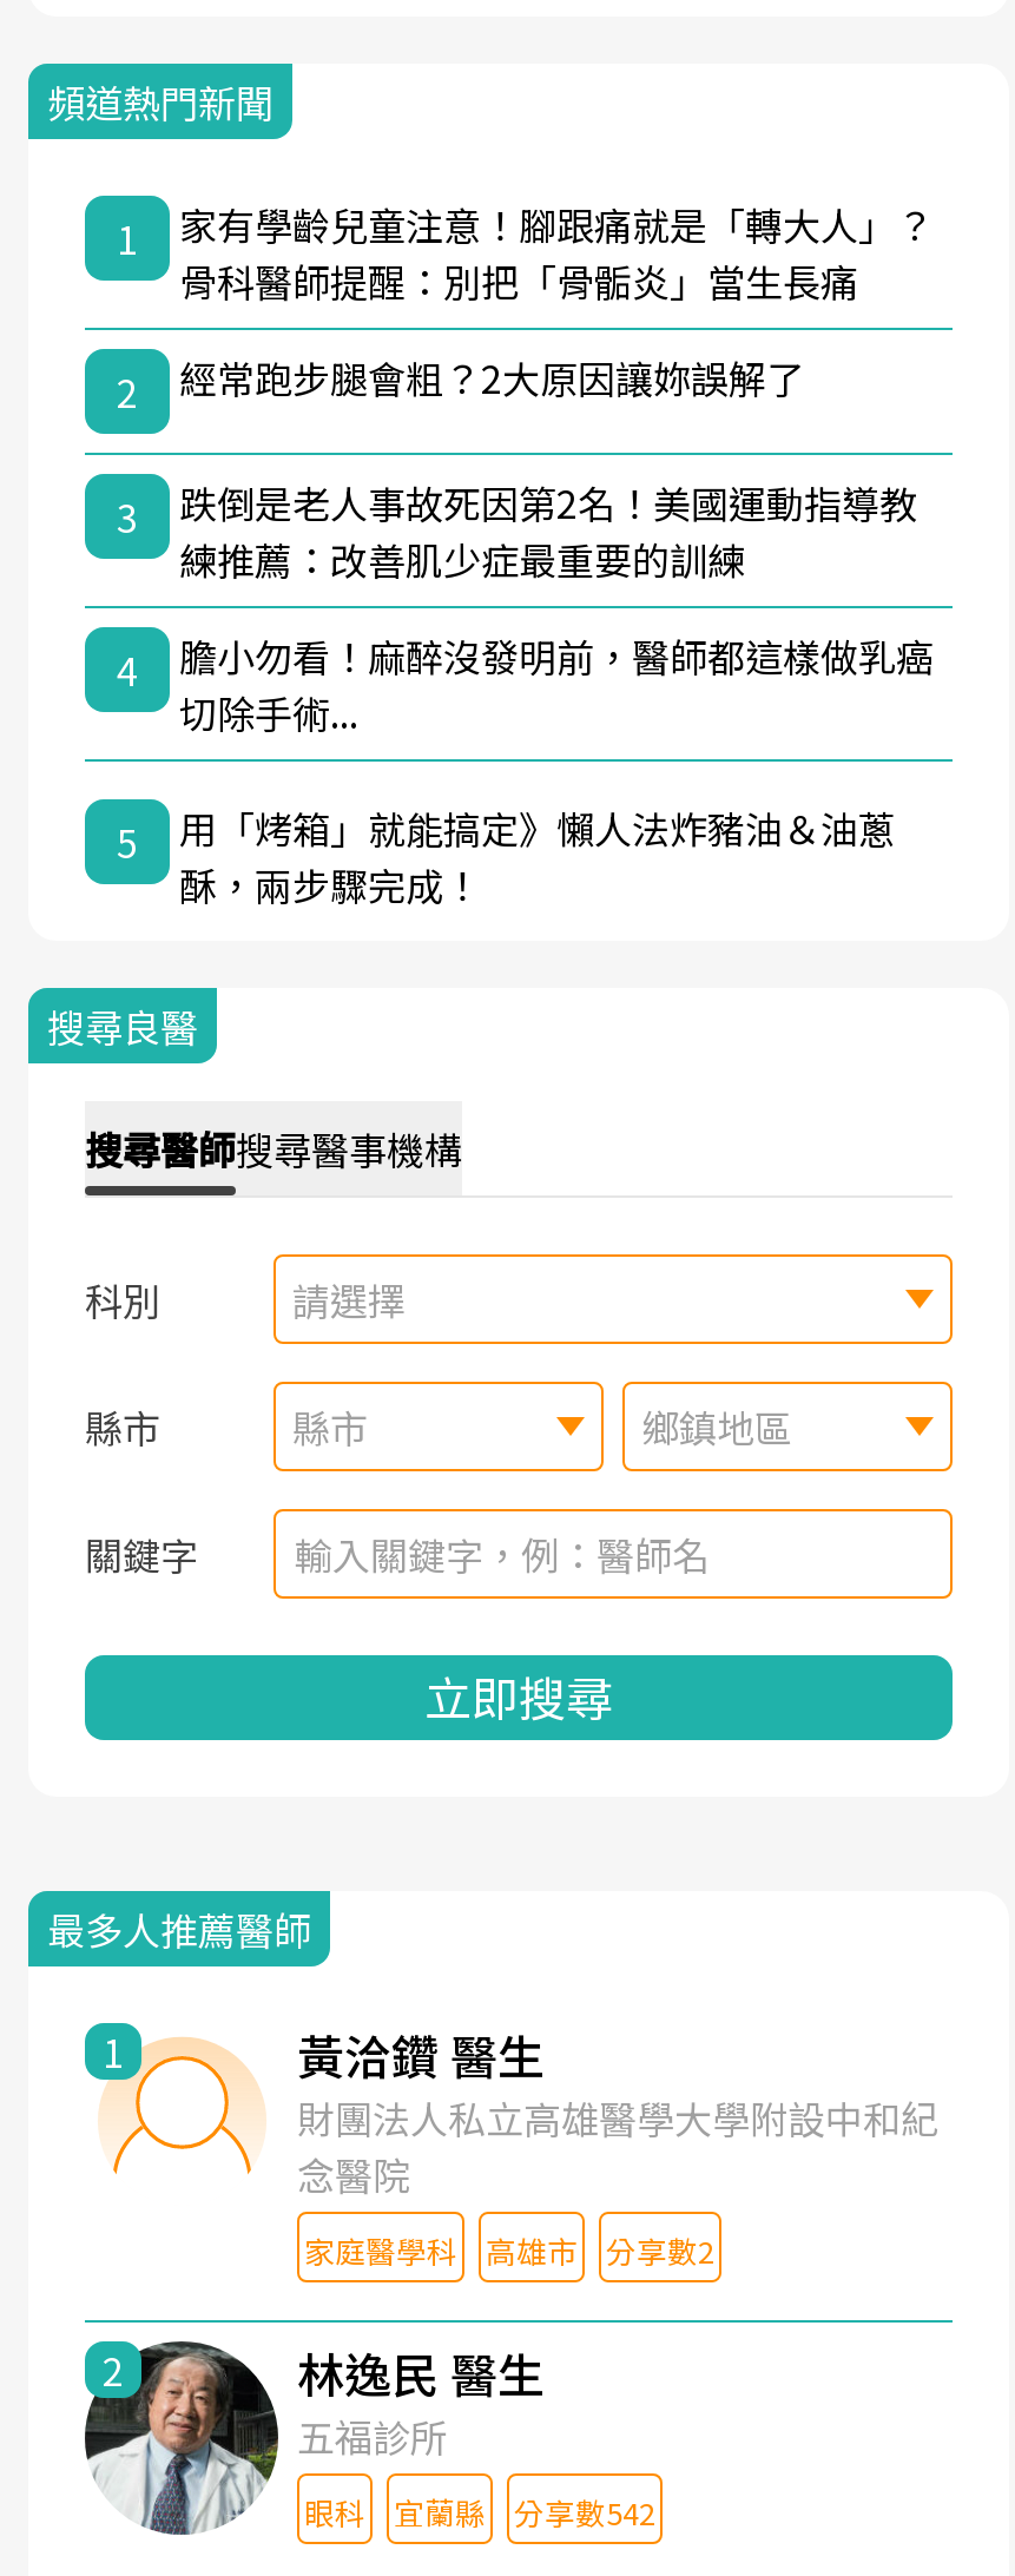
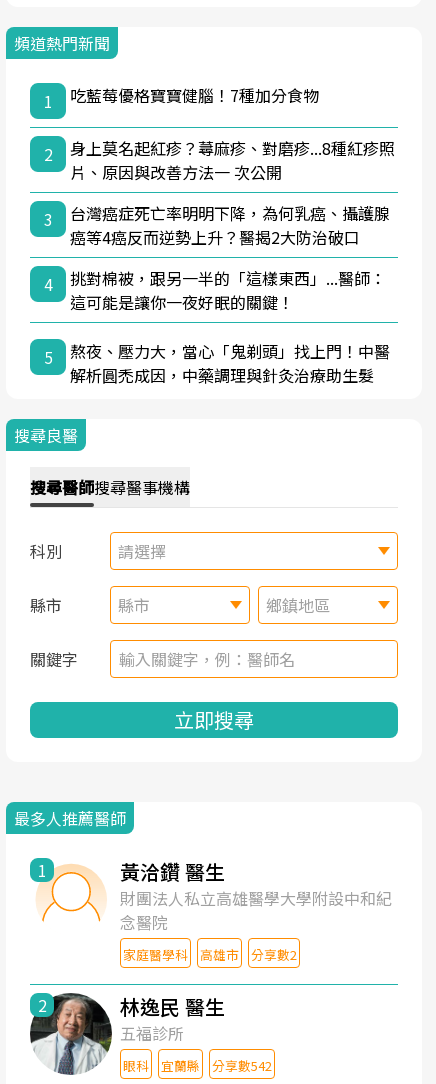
[179,195,934,308] 家有學齡兒童注意！腳跟痛就是「轉大人」？ | 骨科醫師提醒：別把「骨骺炎」當生長痛 -> [70,83,319,107] 吃藍莓優格寶寶健腦！7種加分食物
[179,348,804,405] 經常跑步腿會粗？2大原因讓妳誤解了 -> [70,136,395,184] 身上莫名起紅疹？蕁麻疹、對磨疹...8種紅疹照 | 片、原因與改善方法一 次公開
[179,473,917,586] 跌倒是老人事故死因第2名！美國運動指導教 | 練推薦：改善肌少症最重要的訓練 -> [70,201,390,249] 台灣癌症死亡率明明下降，為何乳癌、攝護腺 | 癌等4癌反而逆勢上升？醫揭2大防治破口
[179,626,934,740] 膽小勿看！麻醉沒發明前，醫師都這樣做乳癌 | 切除手術... -> [70,266,386,314] 挑對棉被，跟另一半的「這樣東西」...醫師： | 這可能是讓你一夜好眠的關鍵！
[179,799,896,912] 用「烤箱」就能搞定》懶人法炸豬油＆油蔥 | 酥，兩步驟完成！ -> [70,339,390,387] 熬夜、壓力大，當心「鬼剃頭」找上門！中醫 | 解析圓禿成因，中藥調理與針灸治療助生髮

